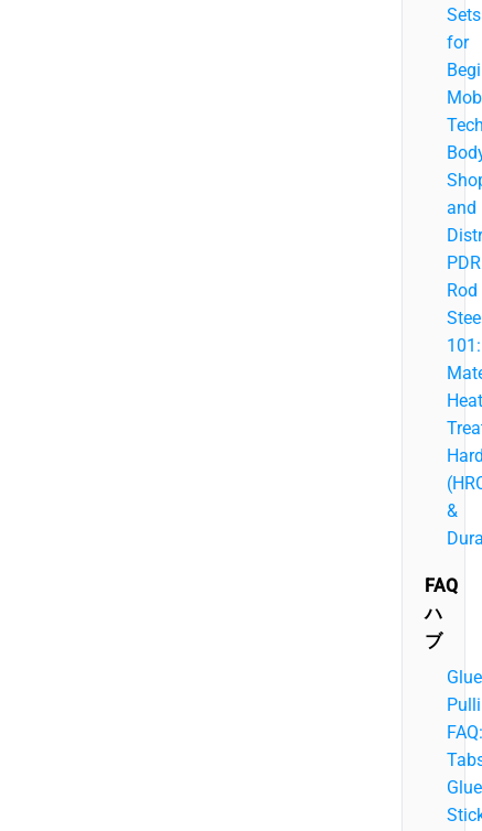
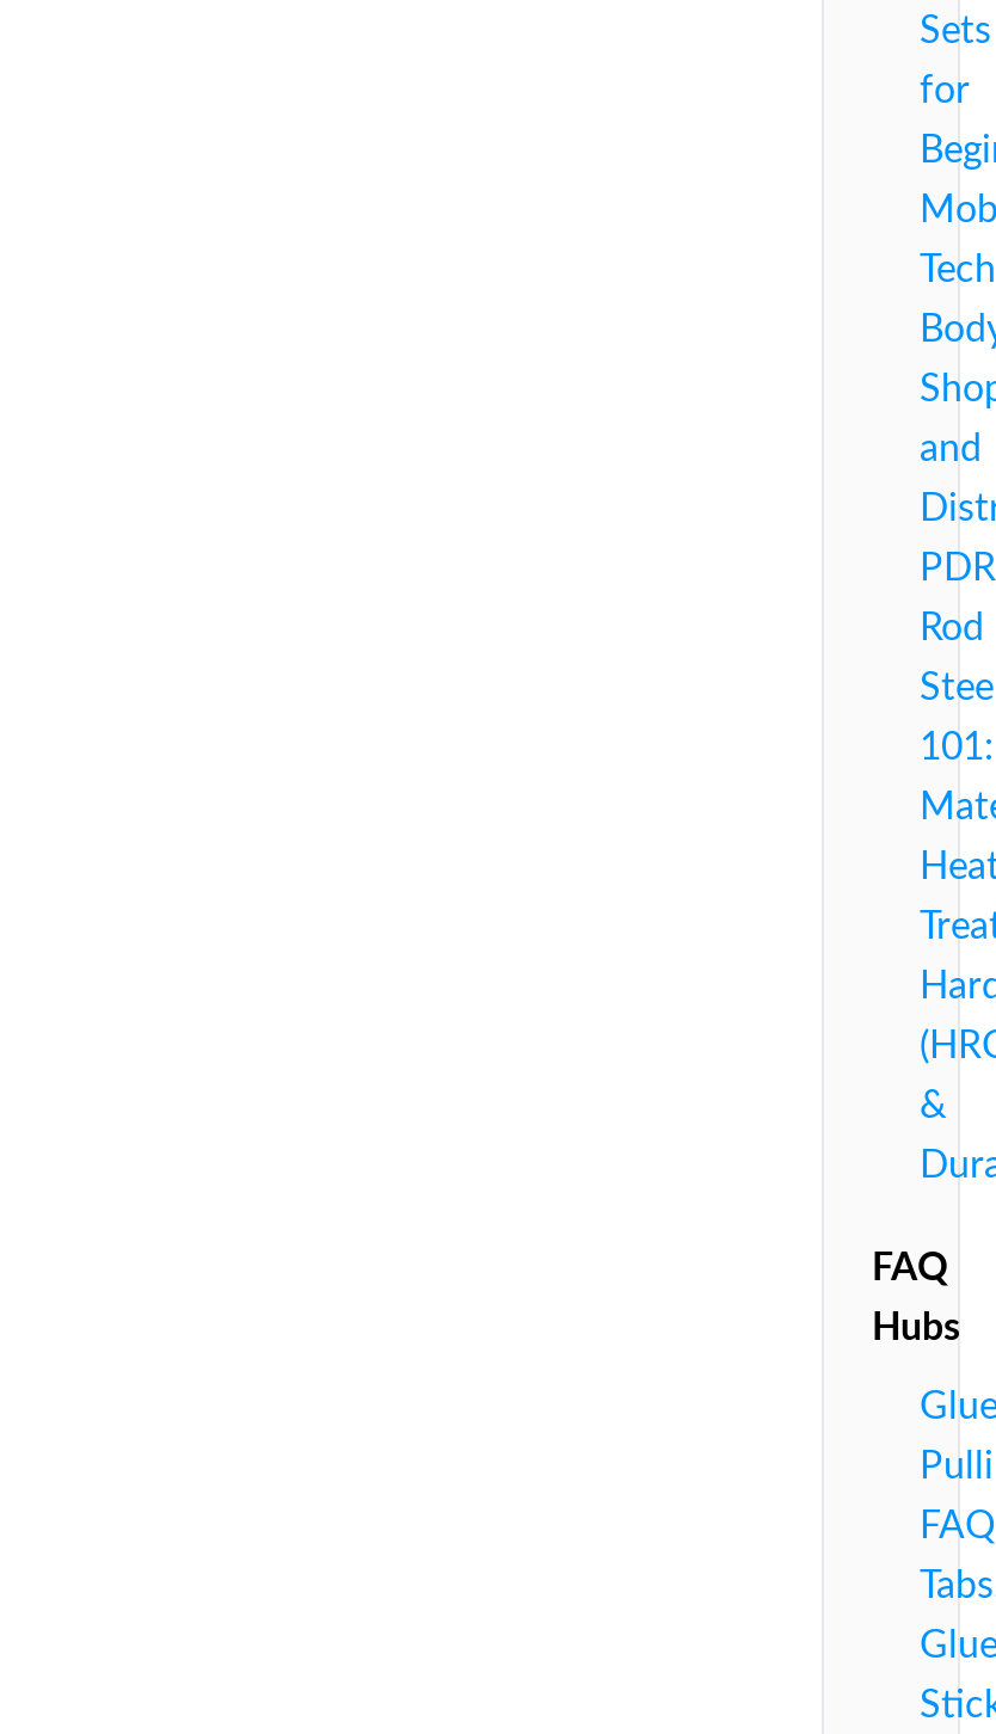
[425,603,442,652] ハ | ブ -> [872,1308,960,1346] Hubs

